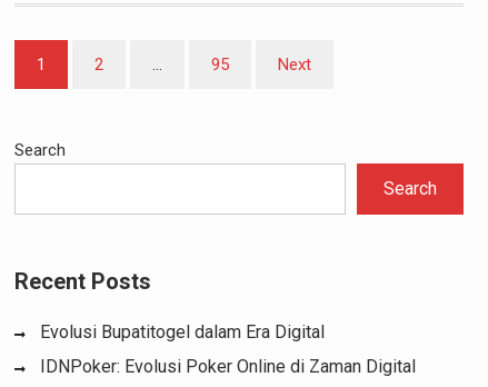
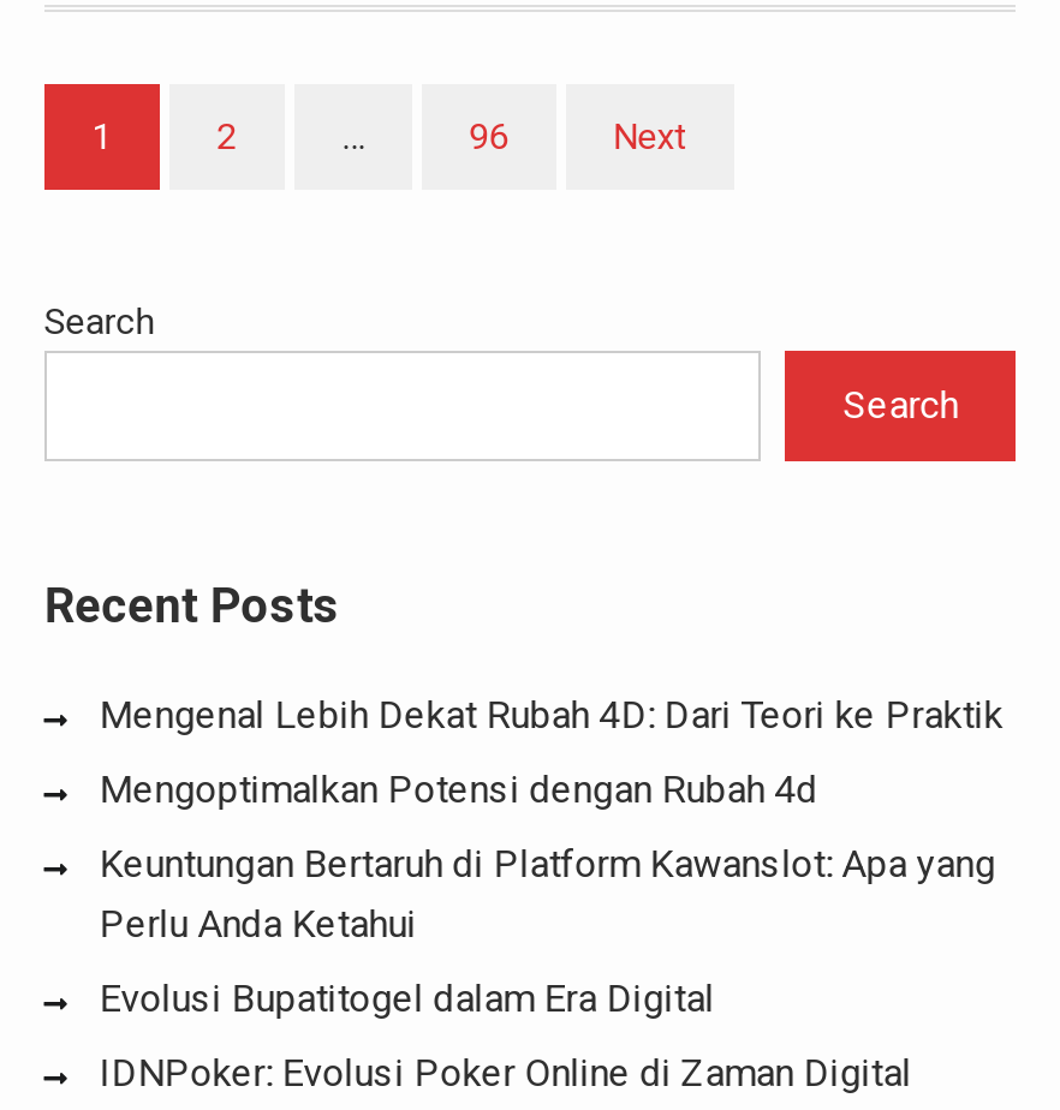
[211,54,229,75] 95 -> [469,115,508,159] 96
none -> [99,692,1003,947] Mengenal Lebih Dekat Rubah 4D: Dari Teori ke Praktik | Mengoptimalkan Potensi dengan Rubah 4d | Keuntungan Bertaruh di Platform Kawanslot: Apa yang | Perlu Anda Ketahui

